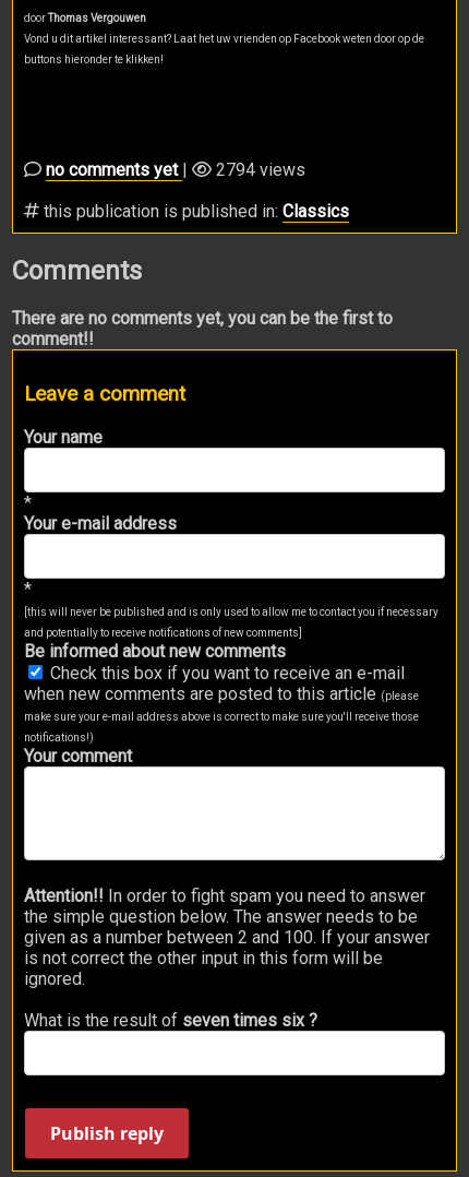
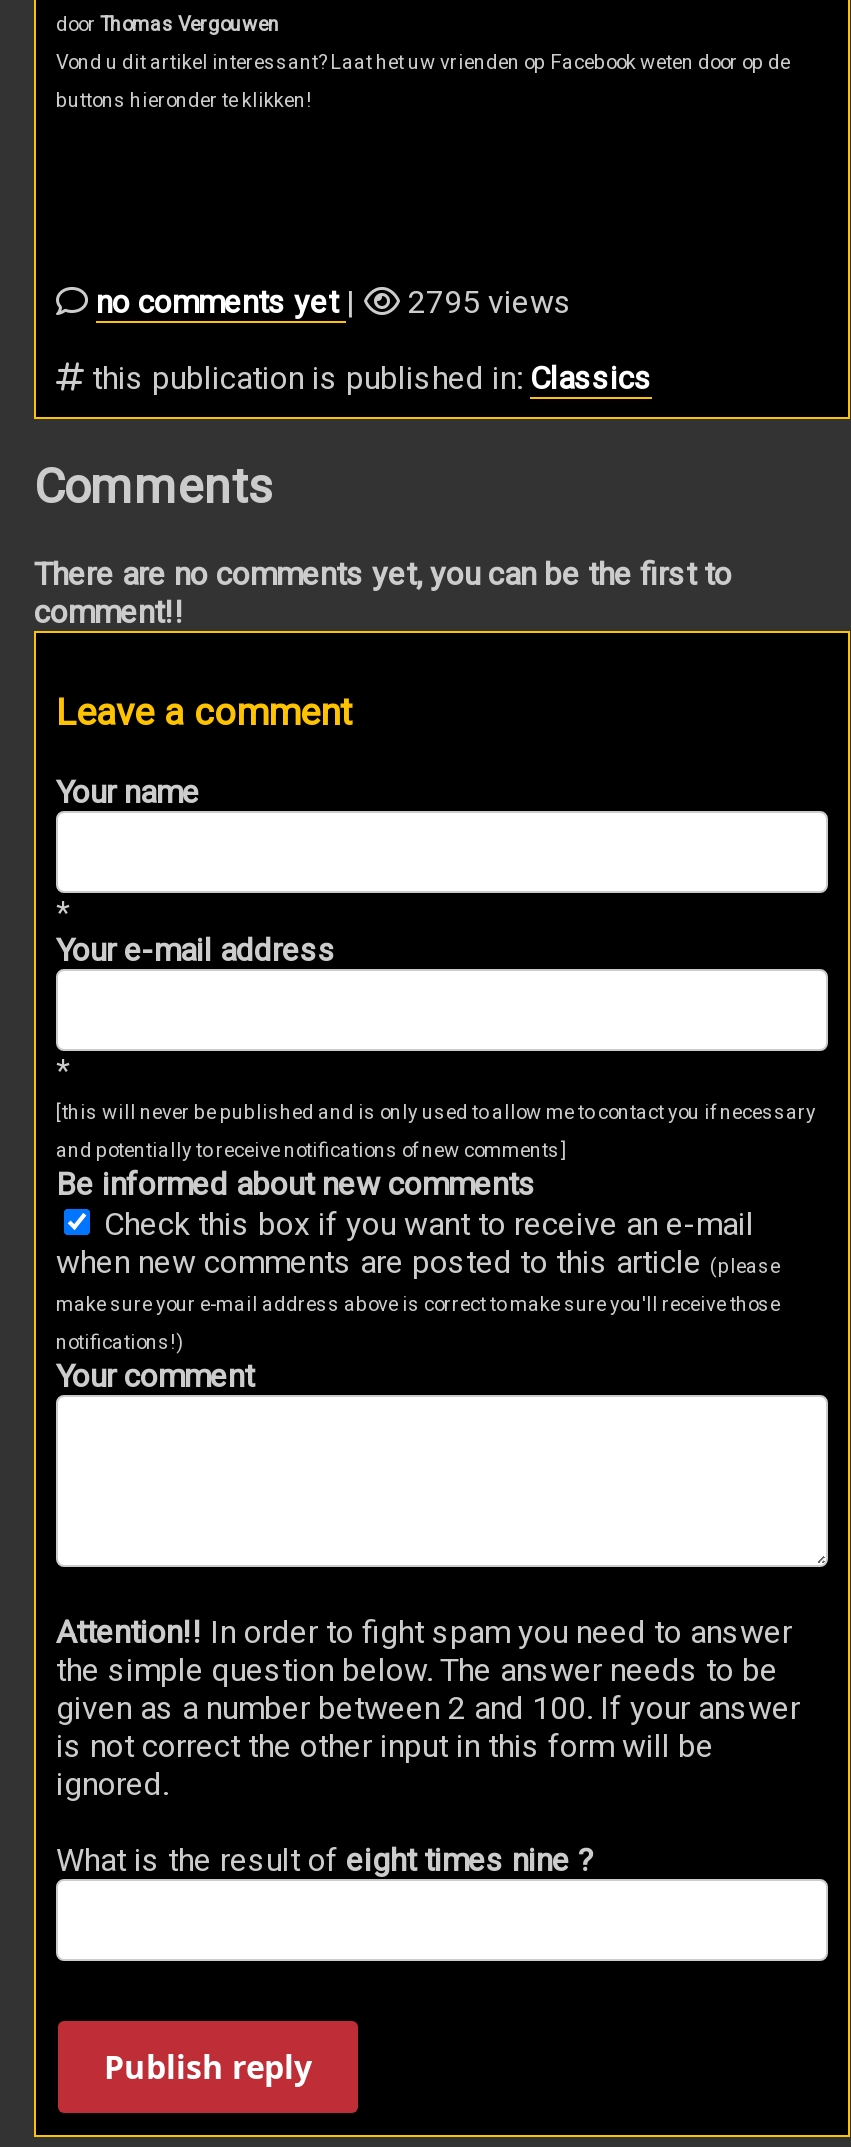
[212,160,305,180] 2794 views -> [400,284,572,322] 2795 views
[24,1010,317,1030] What is the result of seven times six ? -> [56,1840,594,1878] What is the result of eight times nine ?

